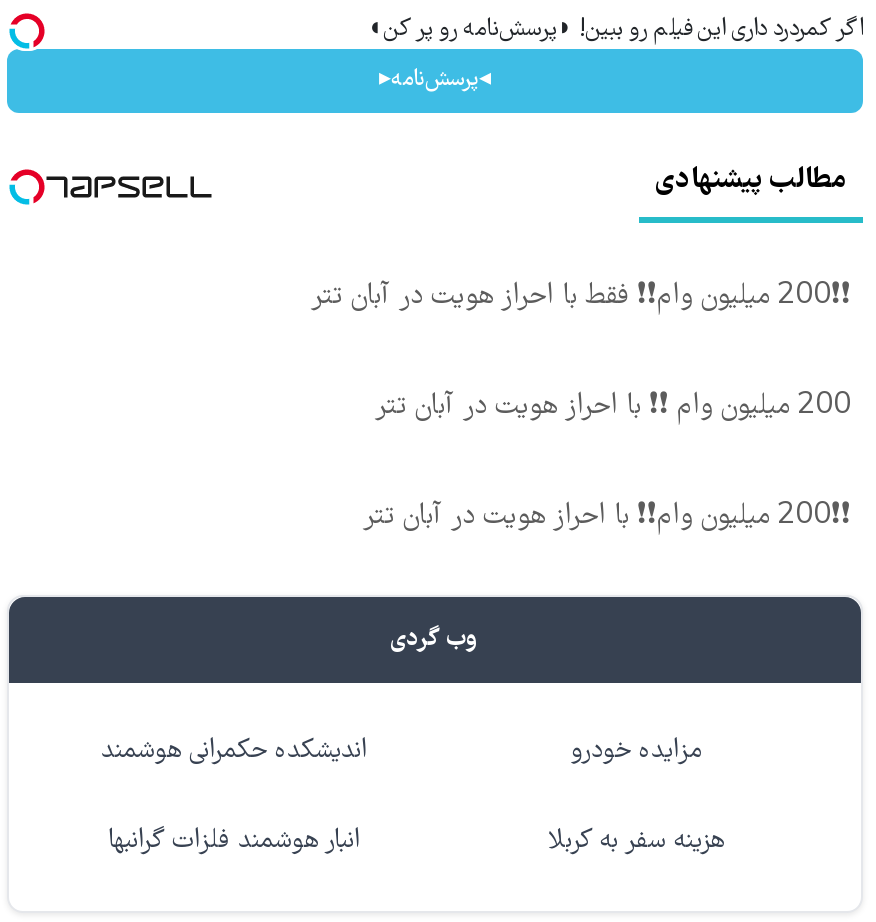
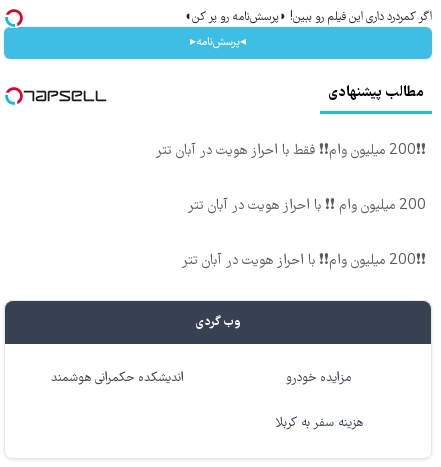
[108,824,360,862] انبار هوشمند فلزات گرانبها -> none

